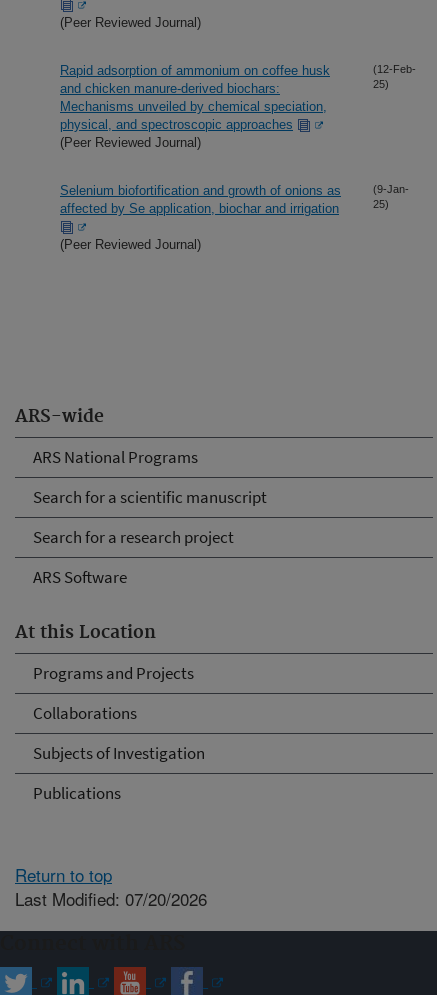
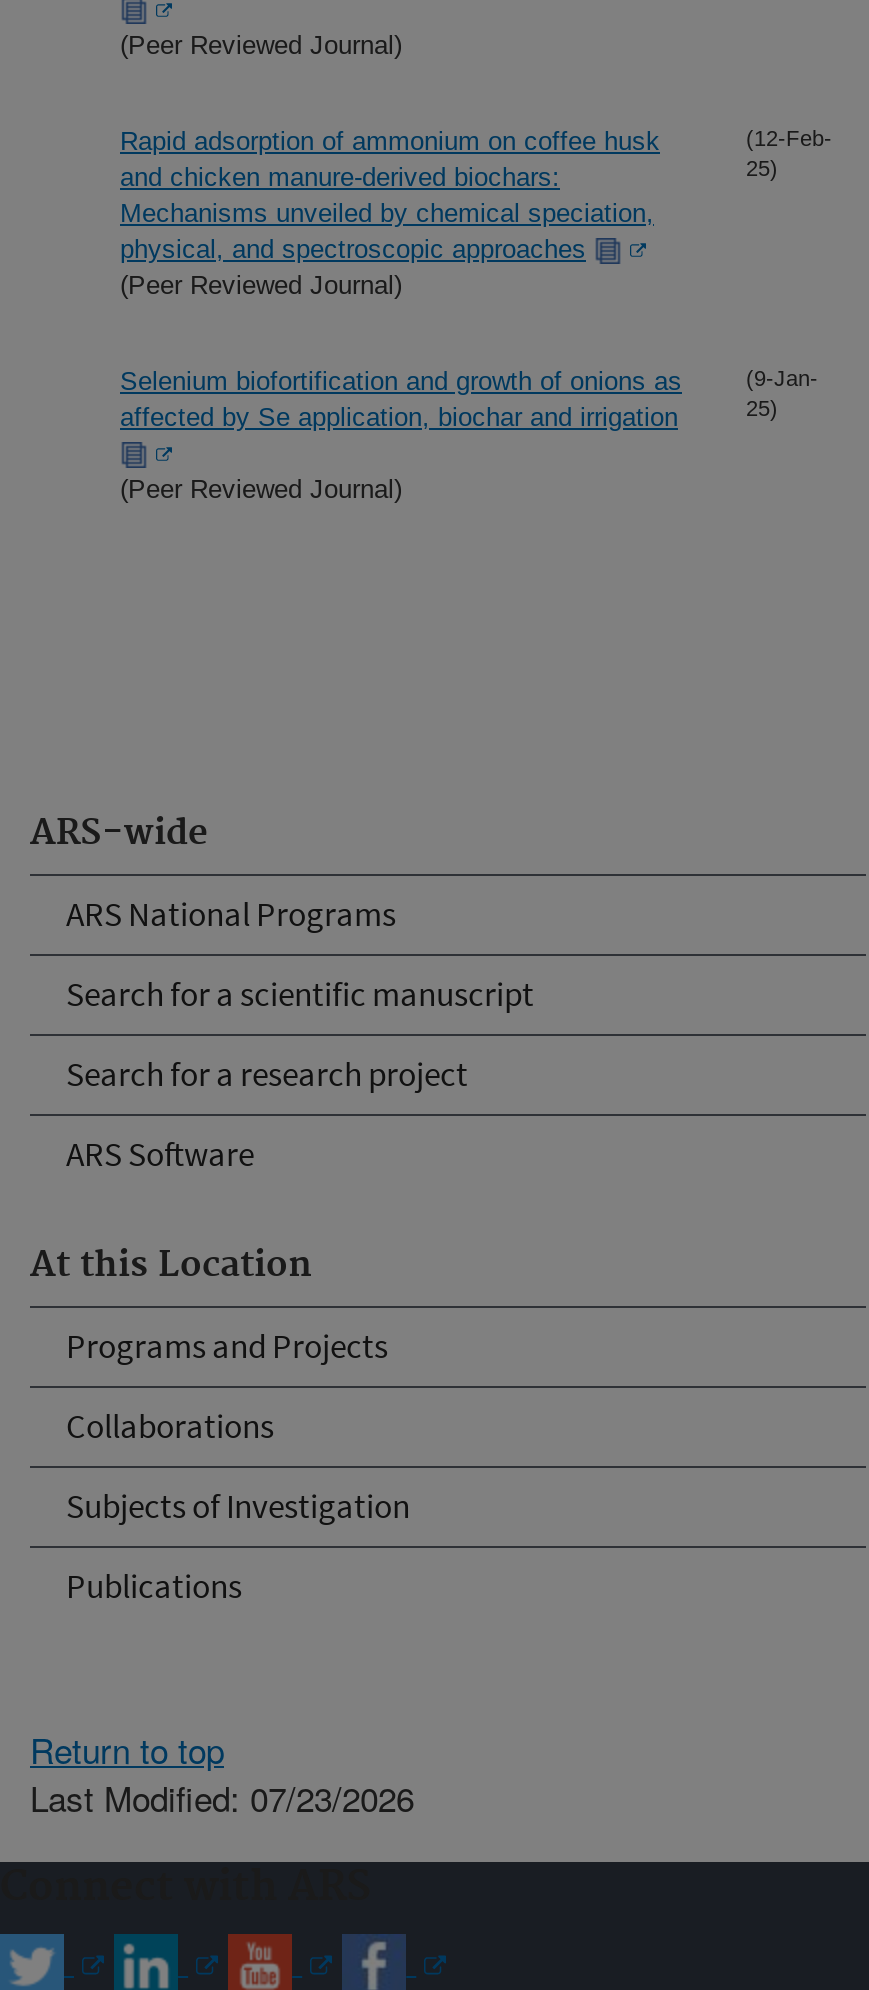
[15,885,207,910] Last Modified: 07/20/2026 -> [30,1771,414,1821] Last Modified: 07/23/2026

